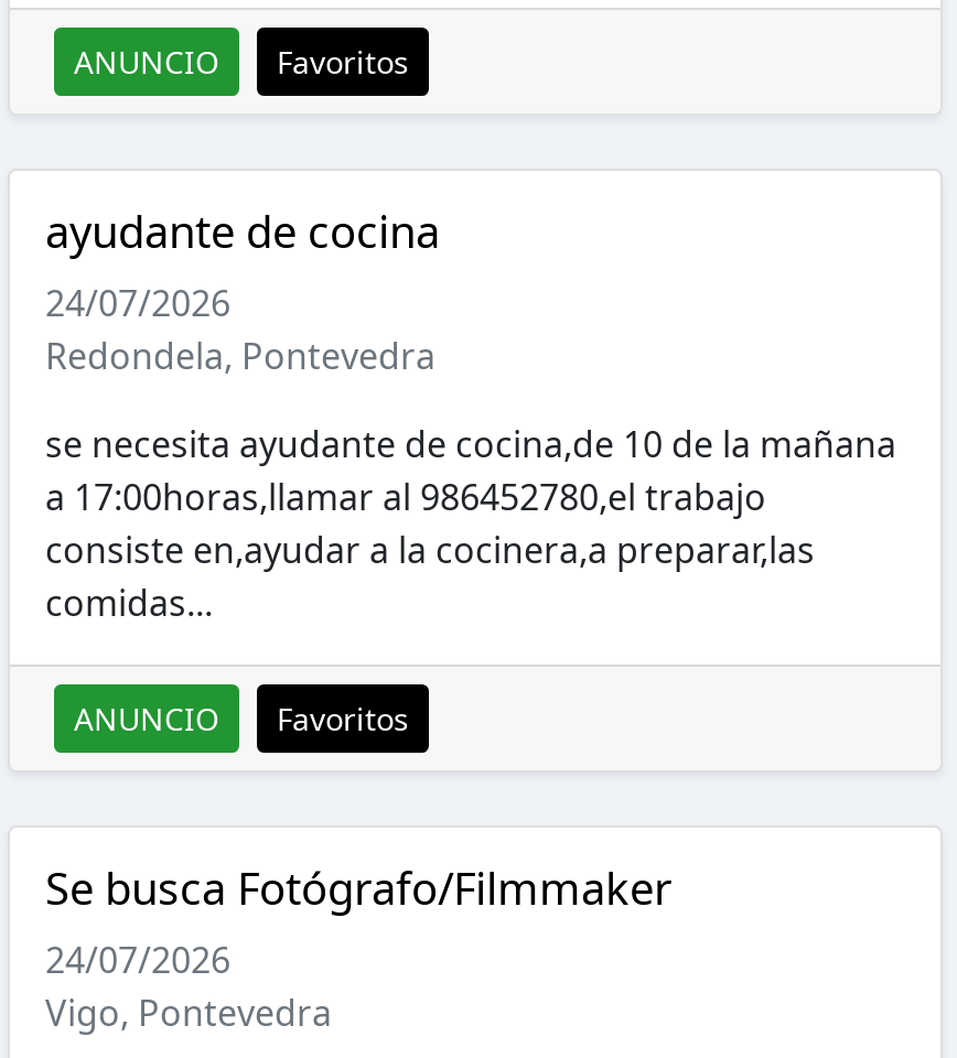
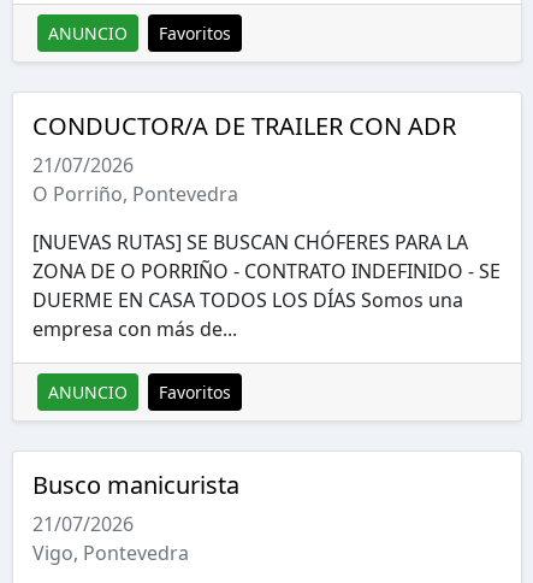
[45,202,440,380] ayudante de cocina | 24/07/2026 | Redondela, Pontevedra -> [32,110,456,207] CONDUCTOR/A DE TRAILER CON ADR | 21/07/2026 | O Porriño, Pontevedra
[45,420,896,627] se necesita ayudante de cocina,de 10 de la mañana | a 17:00horas,llamar al 986452780,el trabajo | consiste en,ayudar a la cocinera,a preparar,las | comidas... -> [32,229,501,342] [NUEVAS RUTAS] SE BUSCAN CHÓFERES PARA LA | ZONA DE O PORRIÑO - CONTRATO INDEFINIDO - SE | DUERME EN CASA TODOS LOS DÍAS Somos una | empresa con más de...
[45,859,671,984] Se busca Fotógrafo/Filmmaker | 24/07/2026 -> [32,469,239,537] Busco manicurista | 21/07/2026

